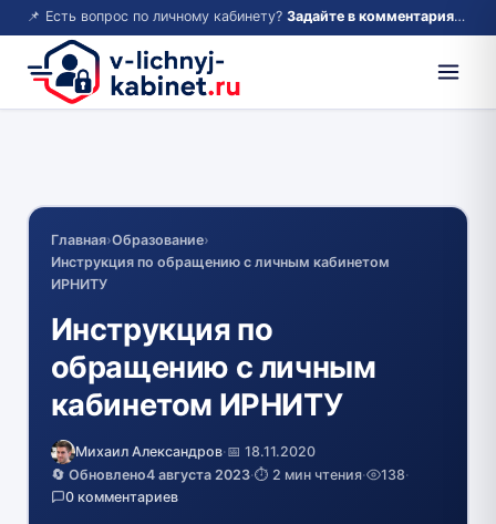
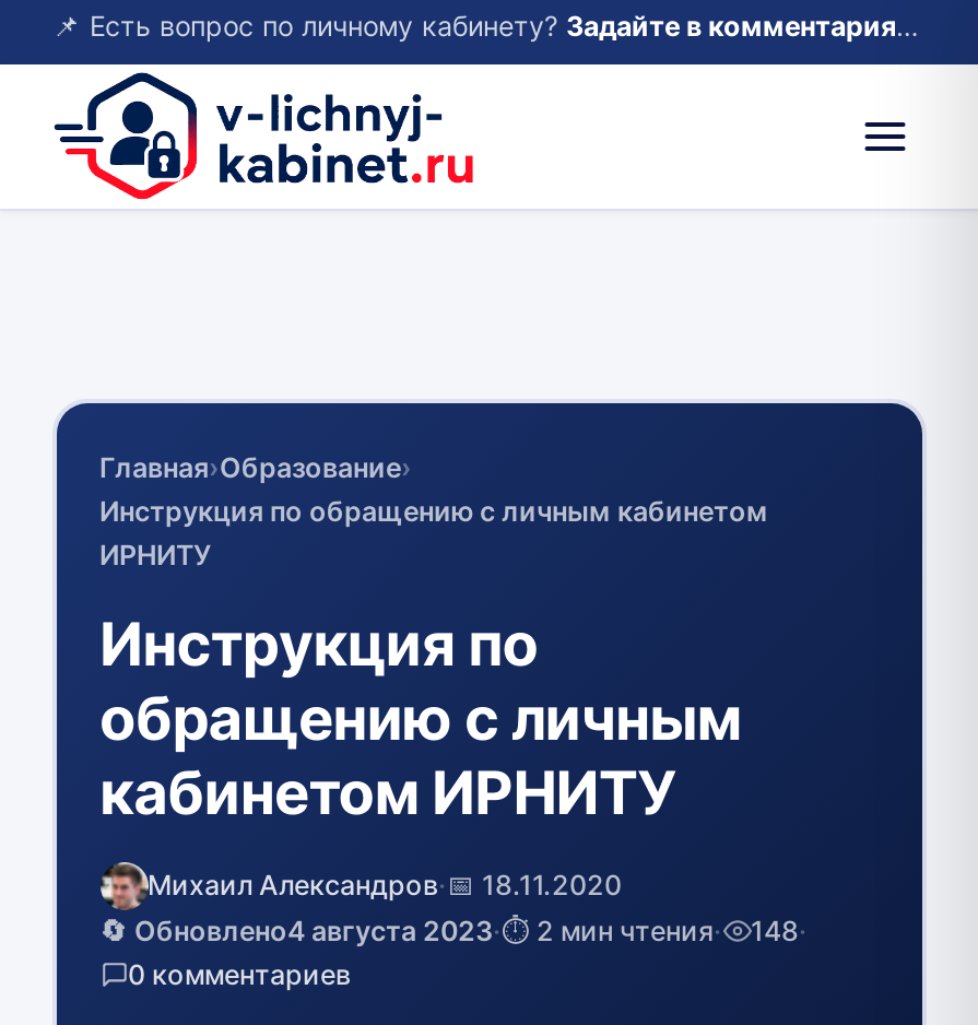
[380,466,409,482] 138· -> [751,914,808,946] 148·

